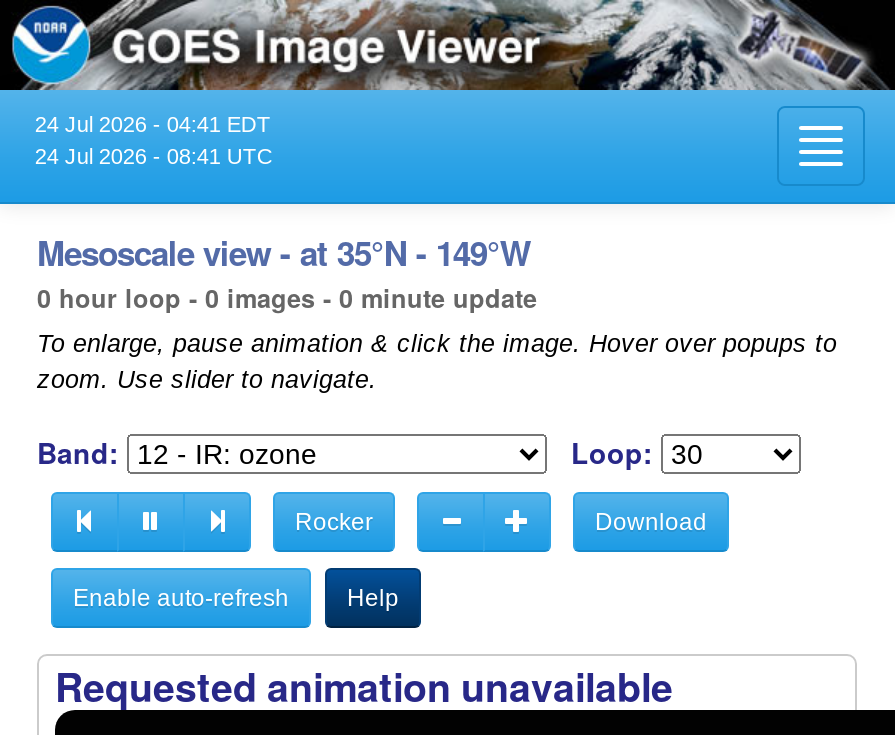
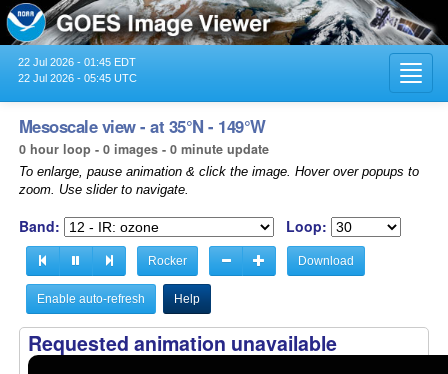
[35,112,271,136] 24 Jul 2026 - 04:41 EDT -> [18,56,136,68] 22 Jul 2026 - 01:45 EDT
[35,144,273,168] 24 Jul 2026 - 08:41 UTC -> [18,72,137,84] 22 Jul 2026 - 05:45 UTC

